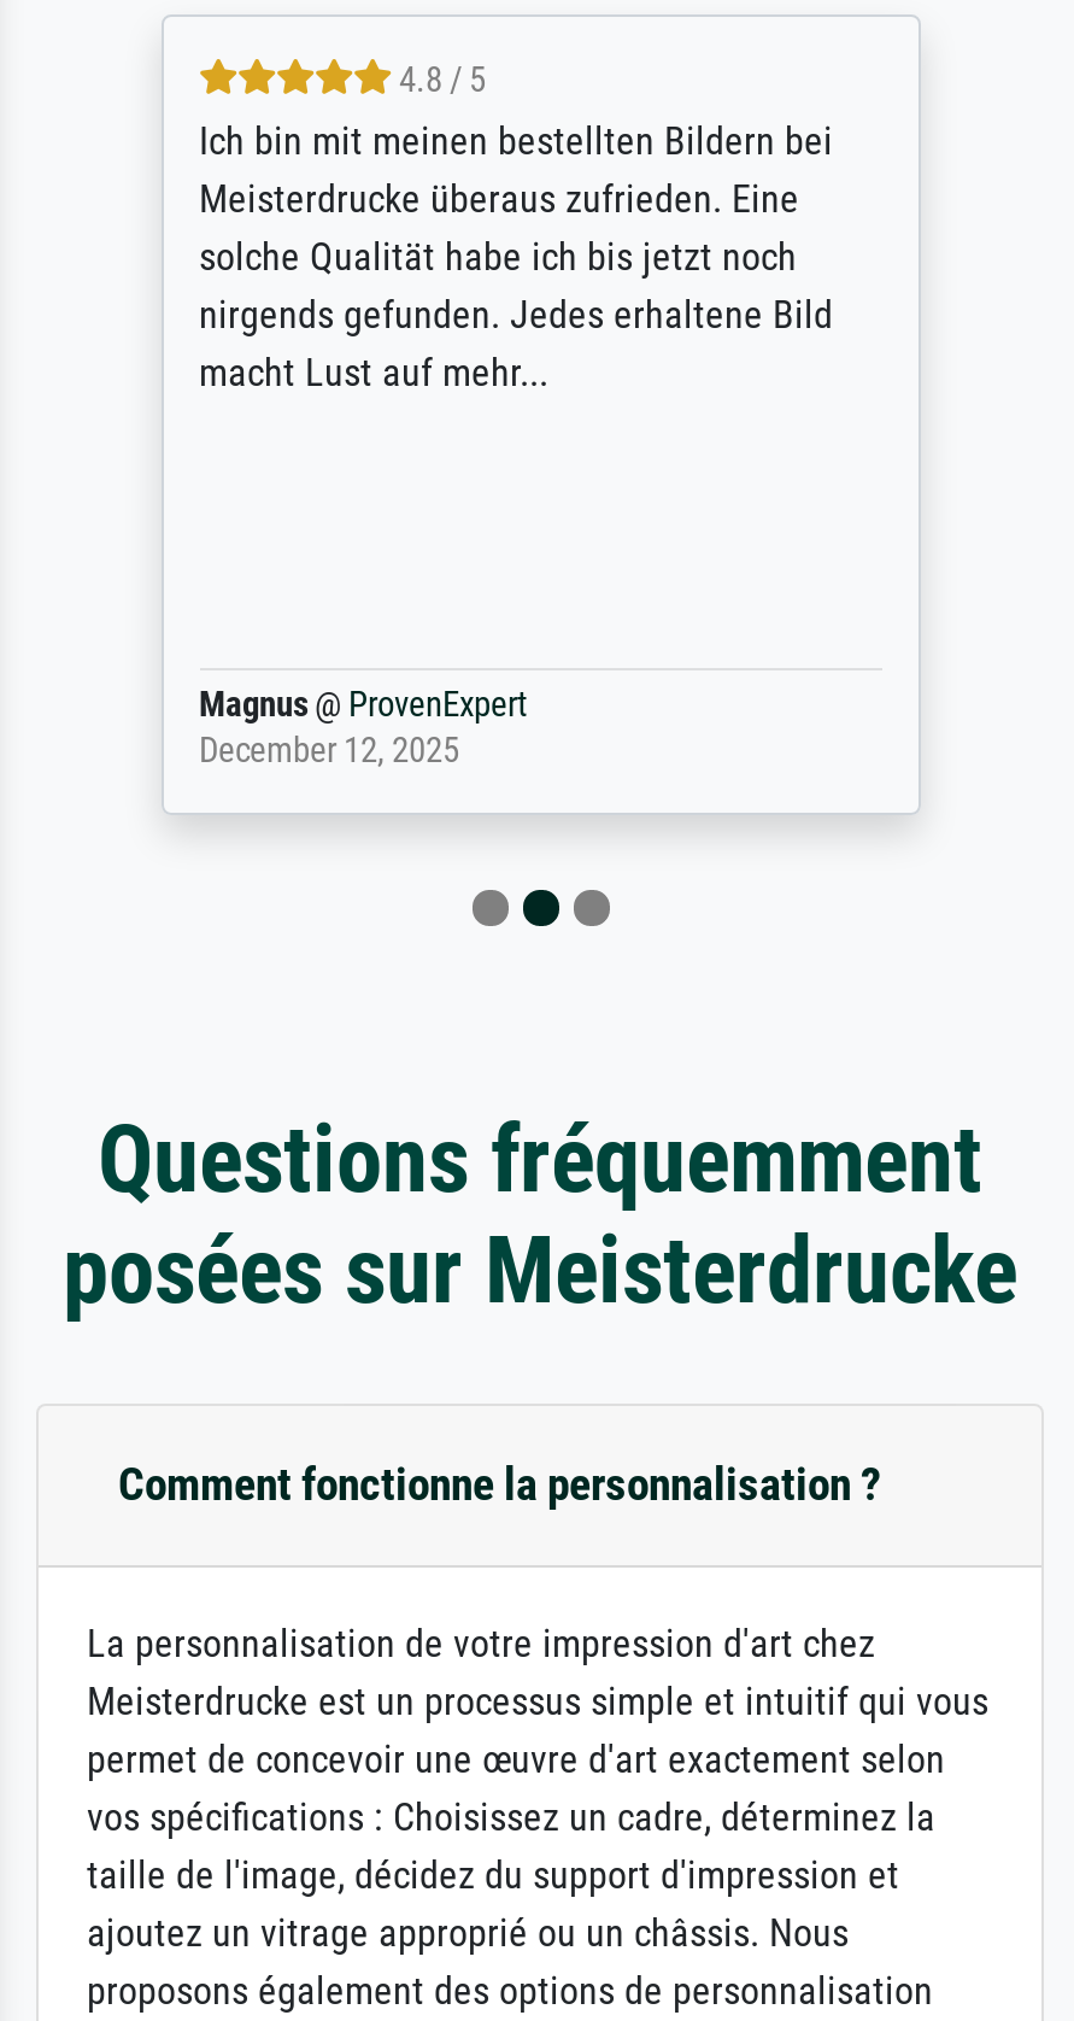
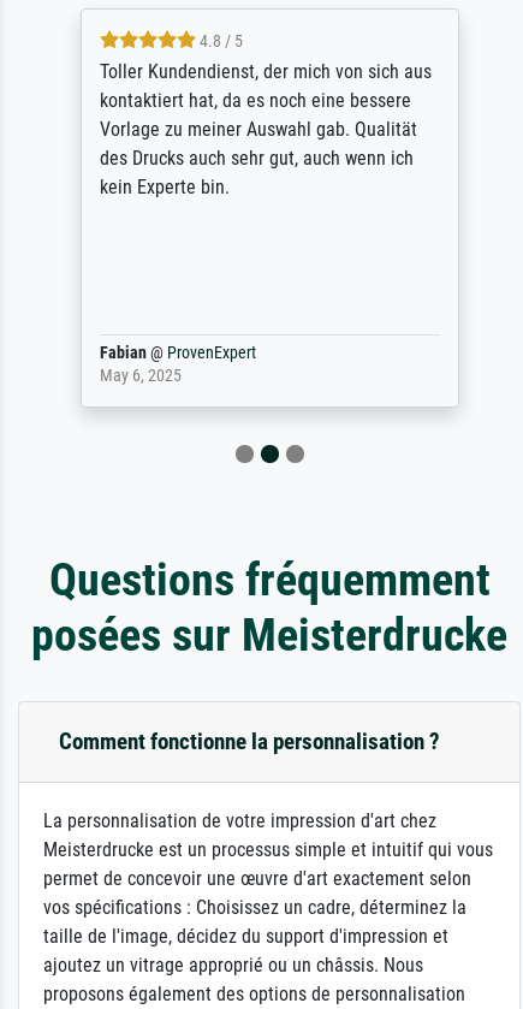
[199,118,833,395] Ich bin mit meinen bestellten Bildern bei | Meisterdrucke überaus zufrieden. Eine | solche Qualität habe ich bis jetzt noch | nirgends gefunden. Jedes erhaltene Bild | macht Lust auf mehr... -> [99,60,431,198] Toller Kundendienst, der mich von sich aus | kontaktiert hat, da es noch eine bessere | Vorlage zu meiner Auswahl gab. Qualität | des Drucks auch sehr gut, auch wenn ich | kein Experte bin.
[199,684,527,771] Magnus @ ProvenExpert | December 12, 2025 -> [99,343,255,386] Fabian @ ProvenExpert | May 6, 2025

